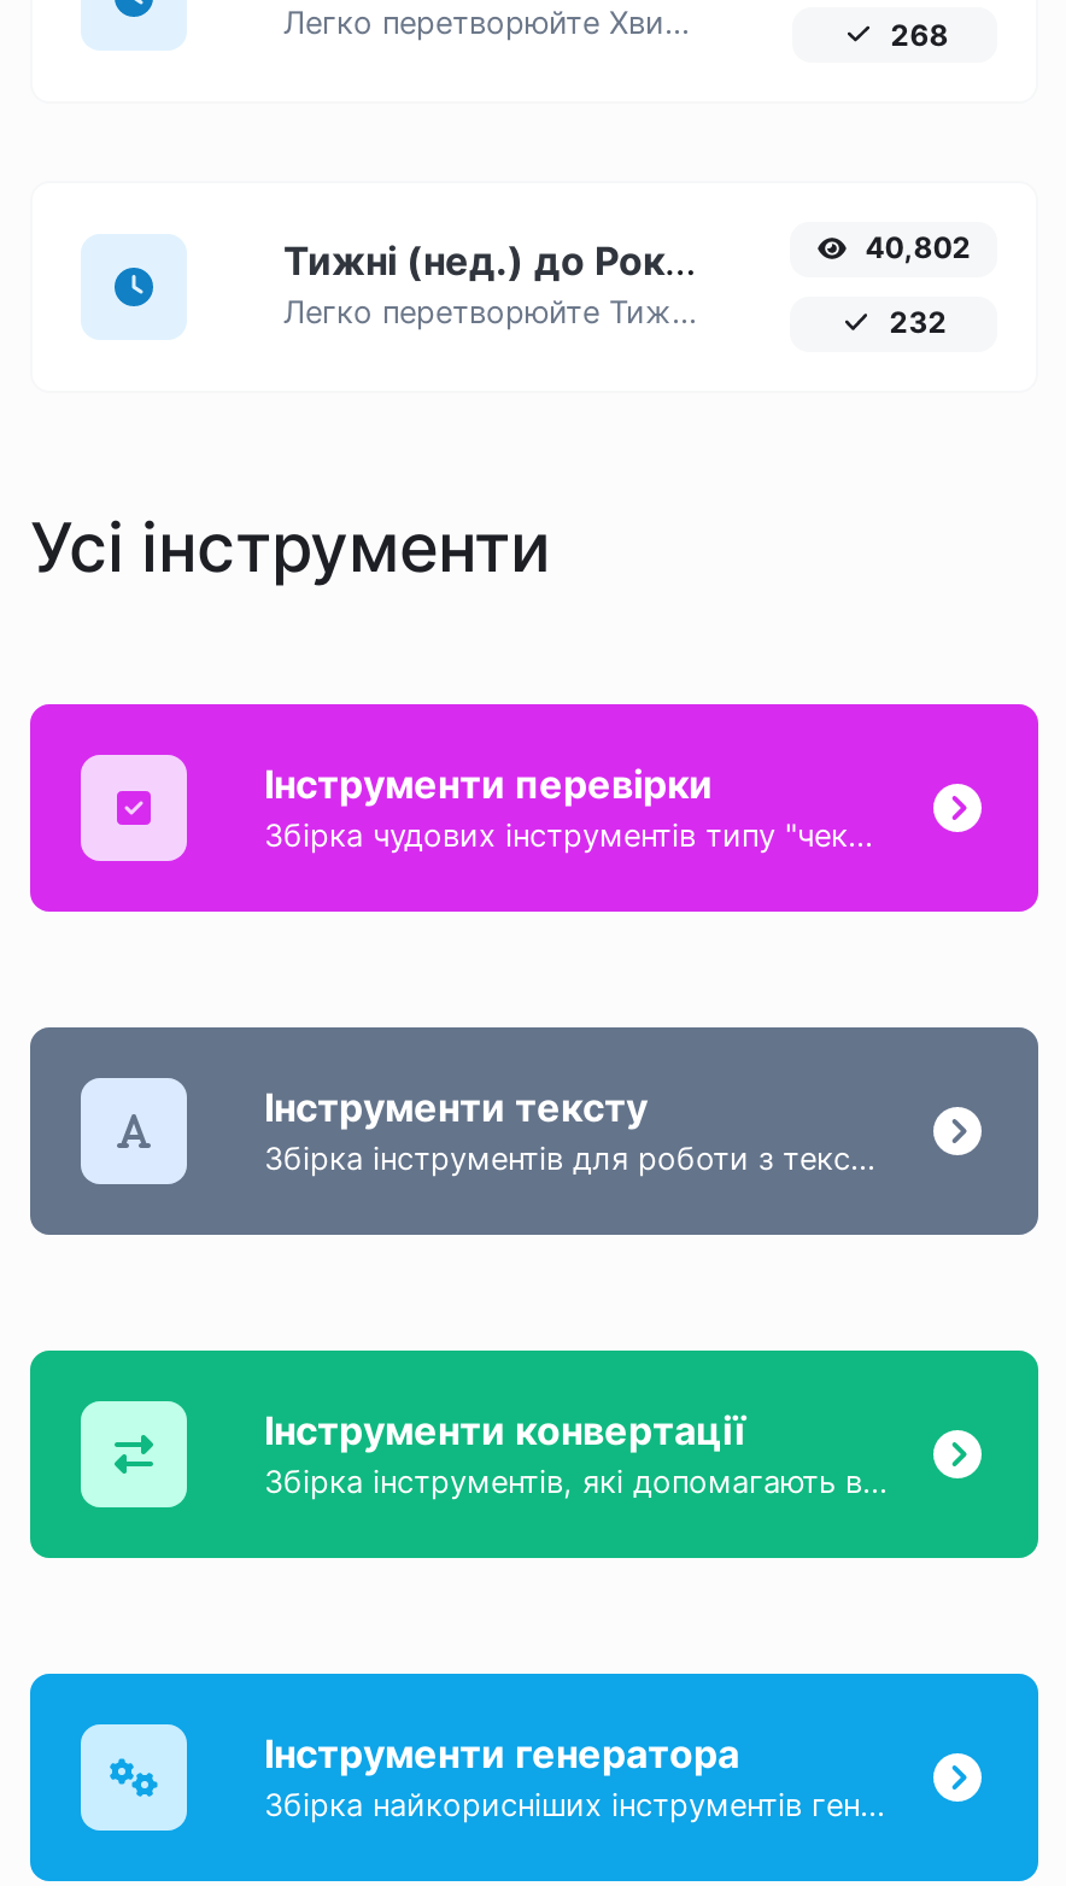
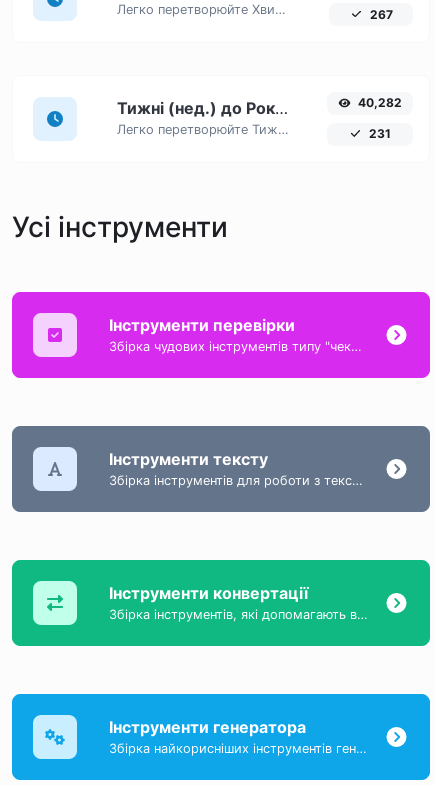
[883,16,948,52] 268 -> [367,7,393,22] 267
[858,230,971,266] 40,802 -> [355,95,402,110] 40,282
[882,304,947,341] 232 -> [366,126,391,141] 231

